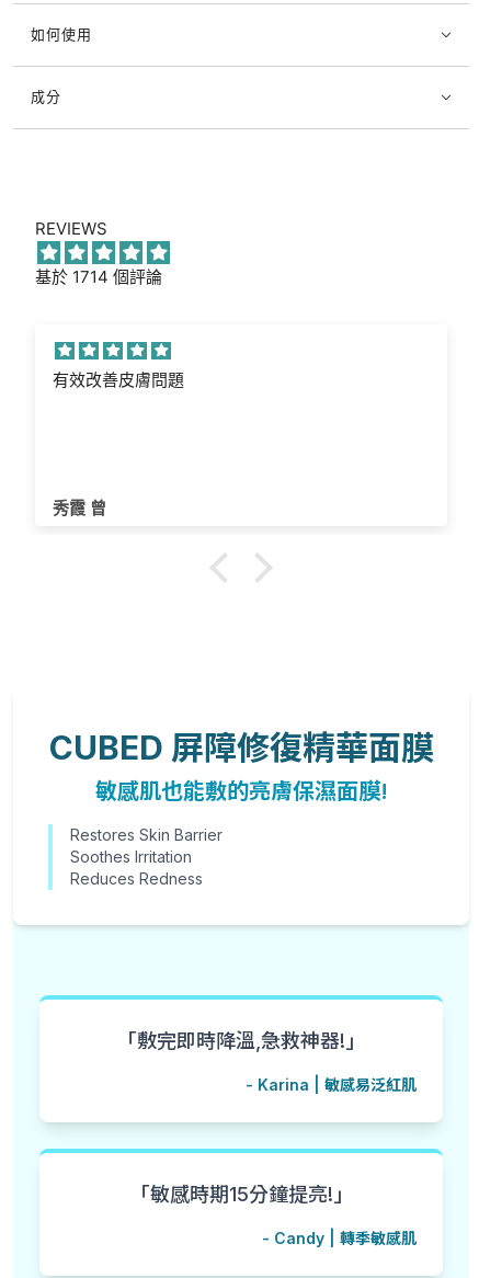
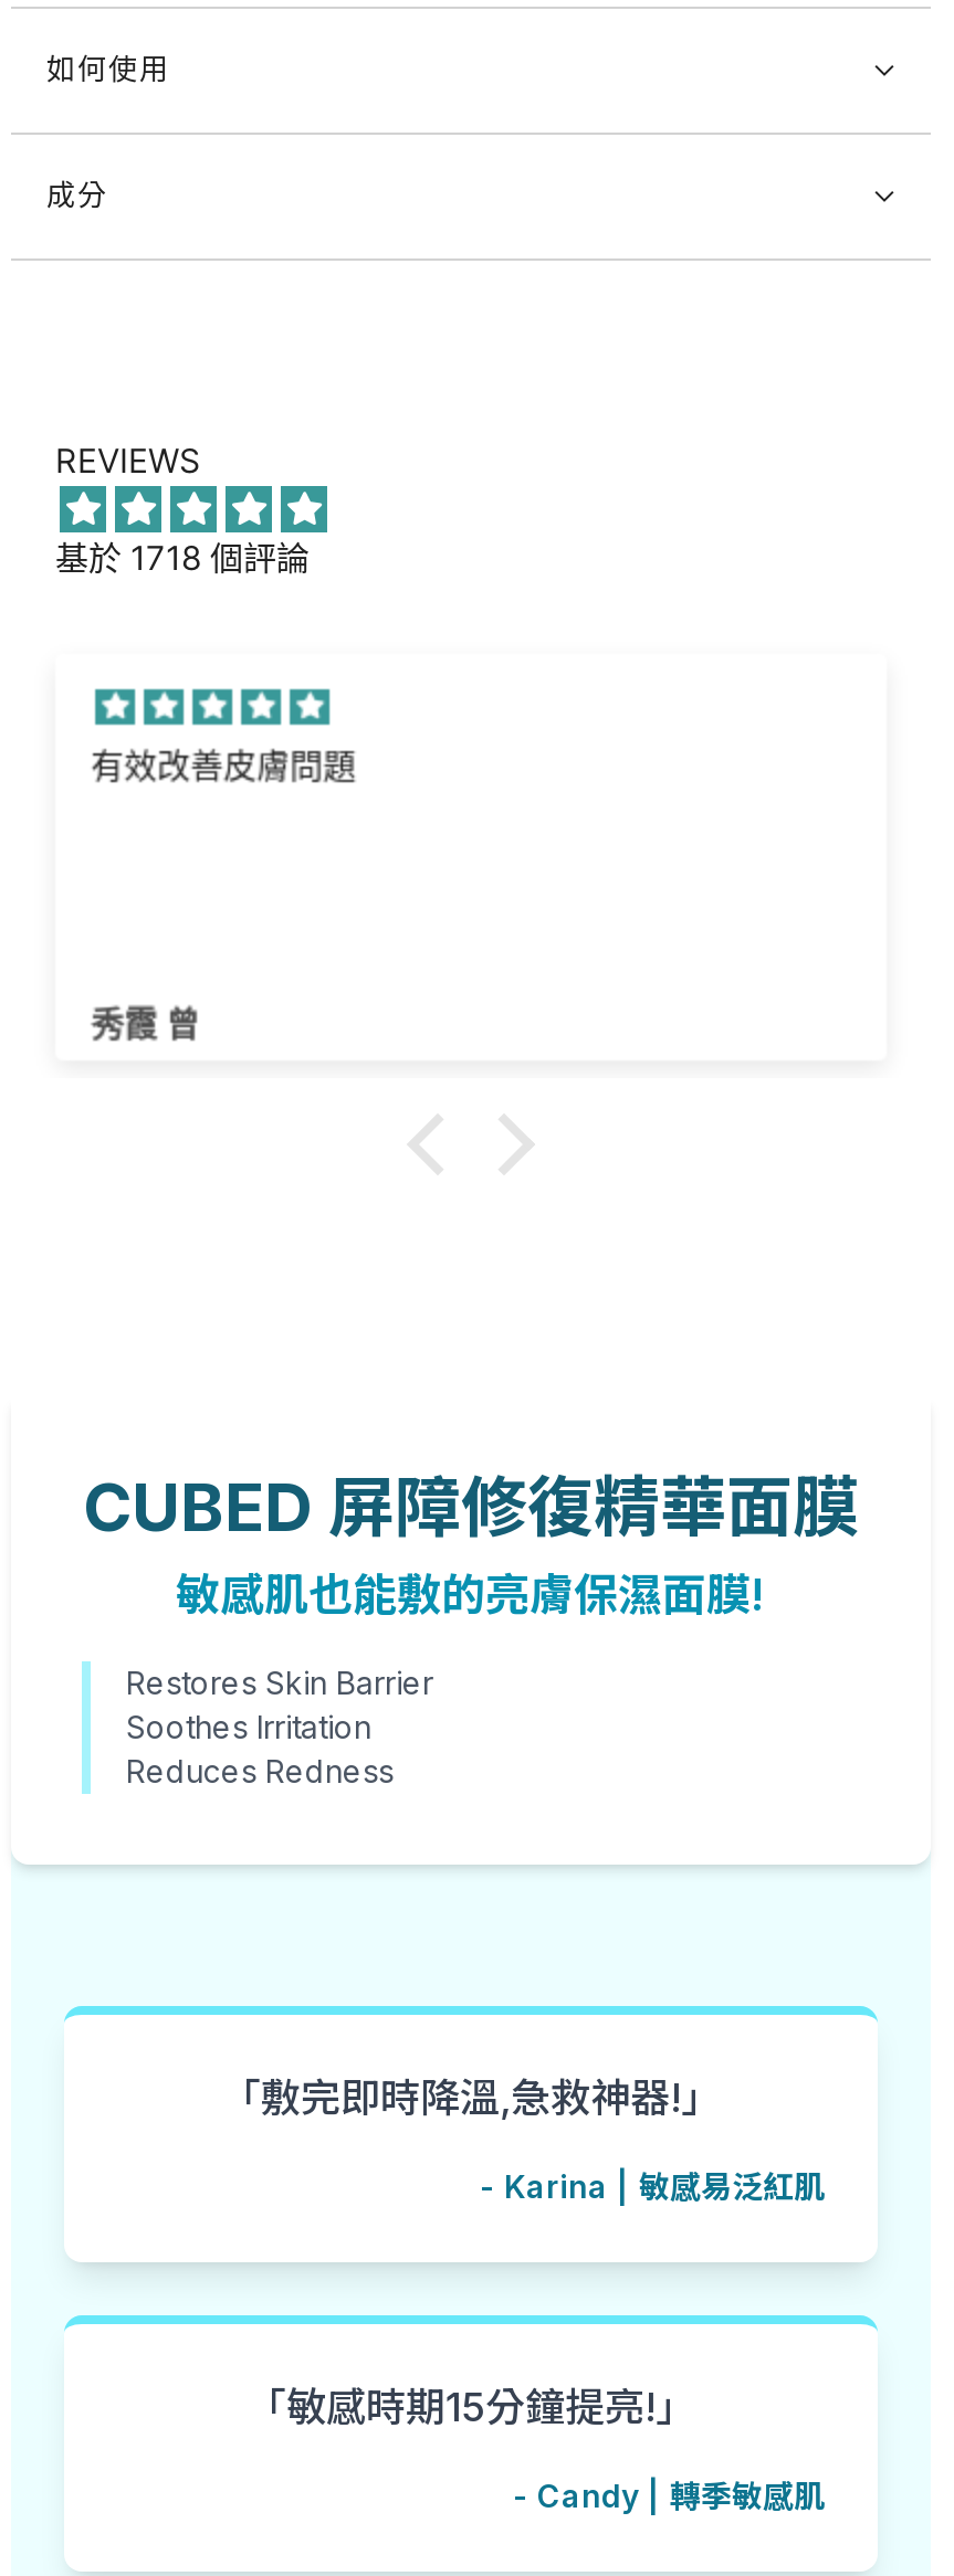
[35,267,162,287] 基於 1714 個評論 -> [55,538,310,579] 基於 1718 個評論

